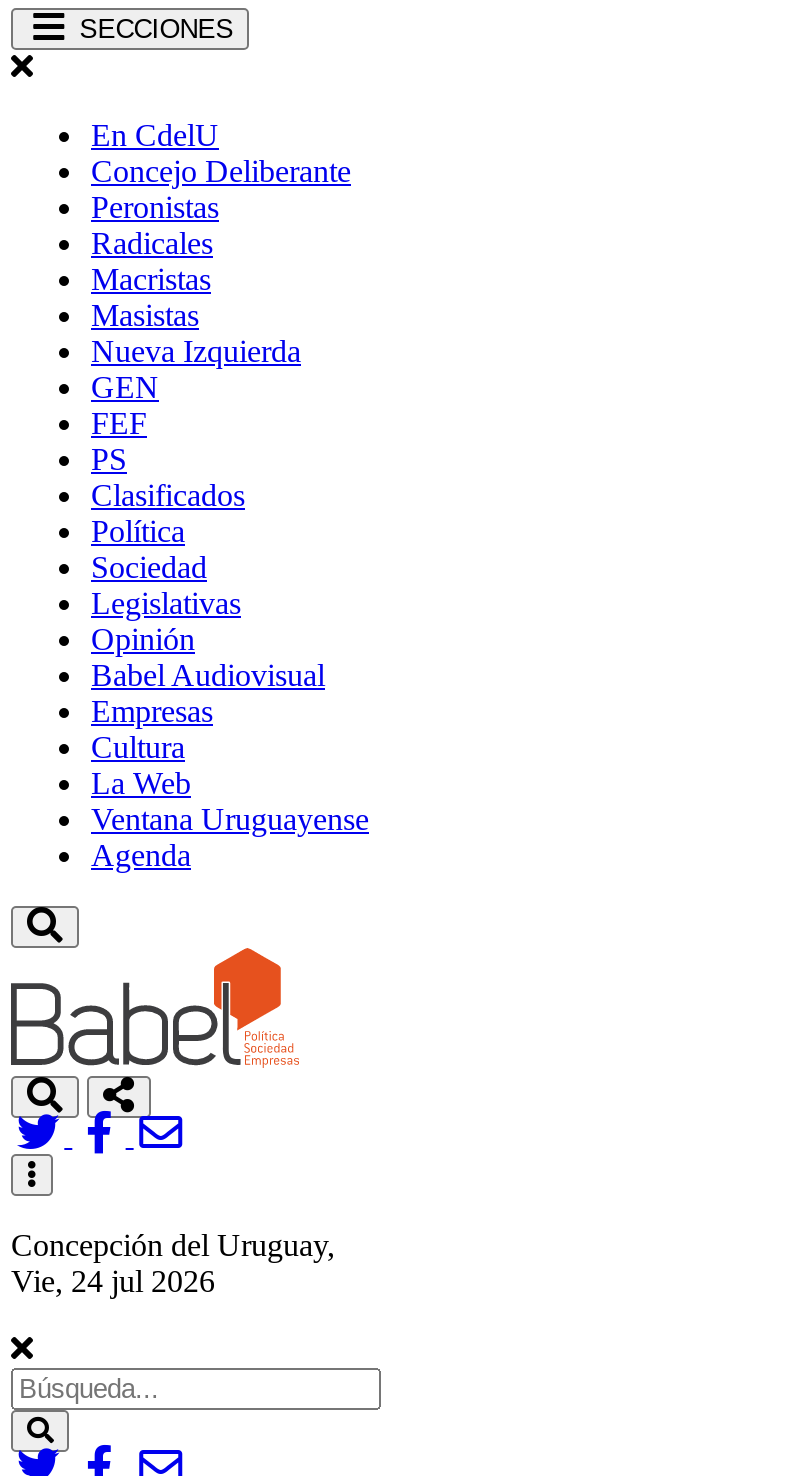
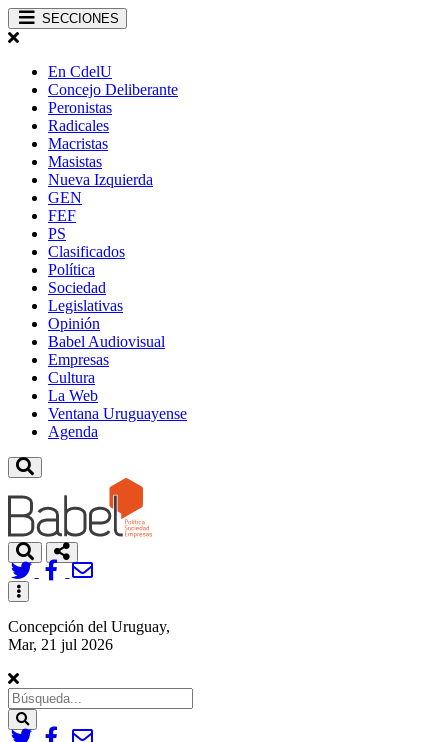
[11,1264,215,1298] Vie, 24 jul 2026 -> [8,636,113,653] Mar, 21 jul 2026

